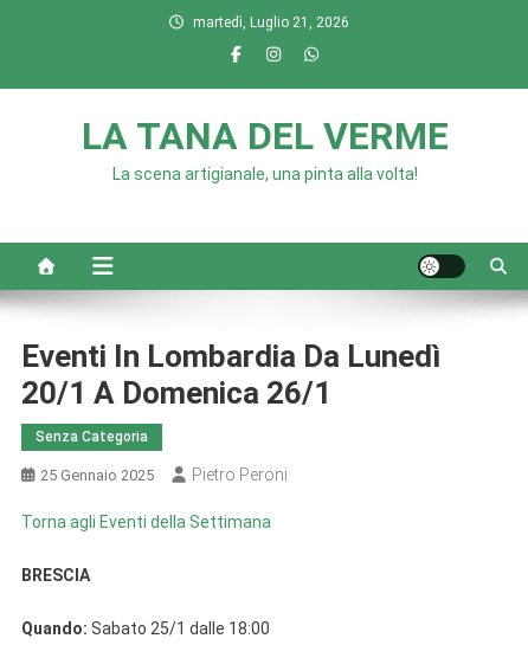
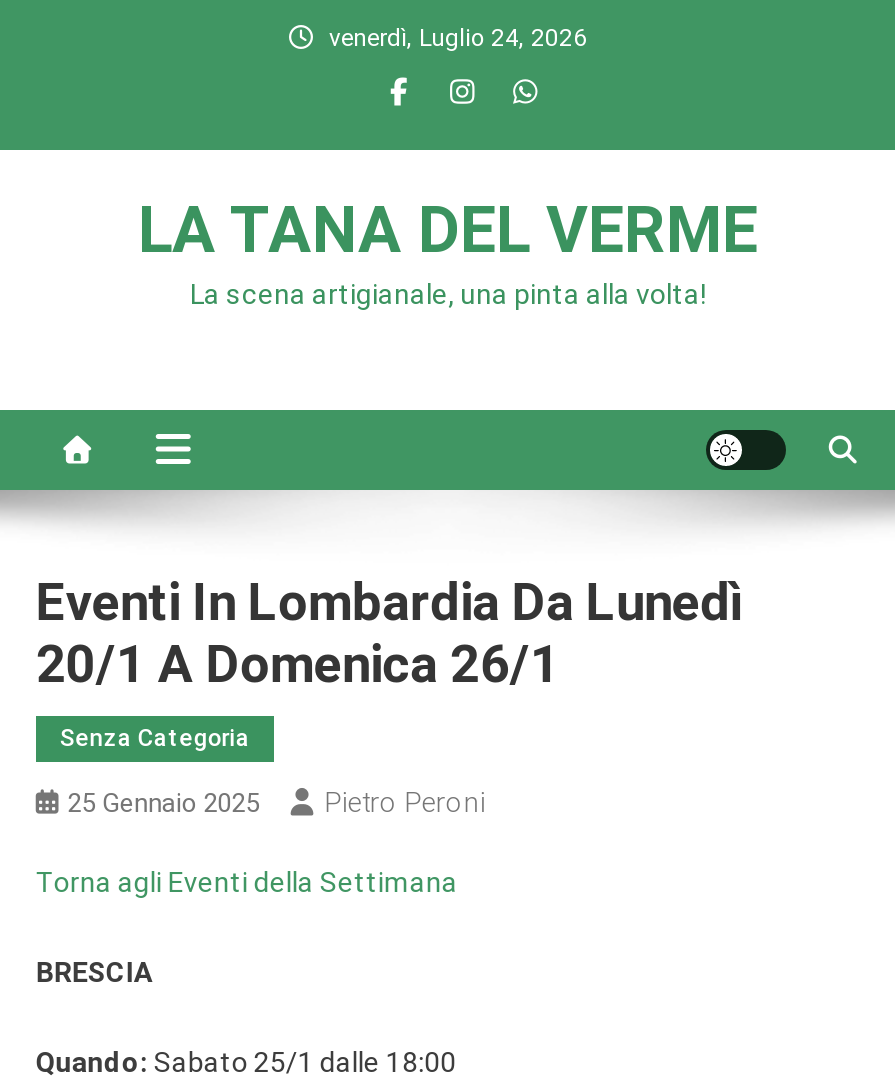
[193,14,349,31] martedì, Luglio 21, 2026 -> [329,24,587,52] venerdì, Luglio 24, 2026

